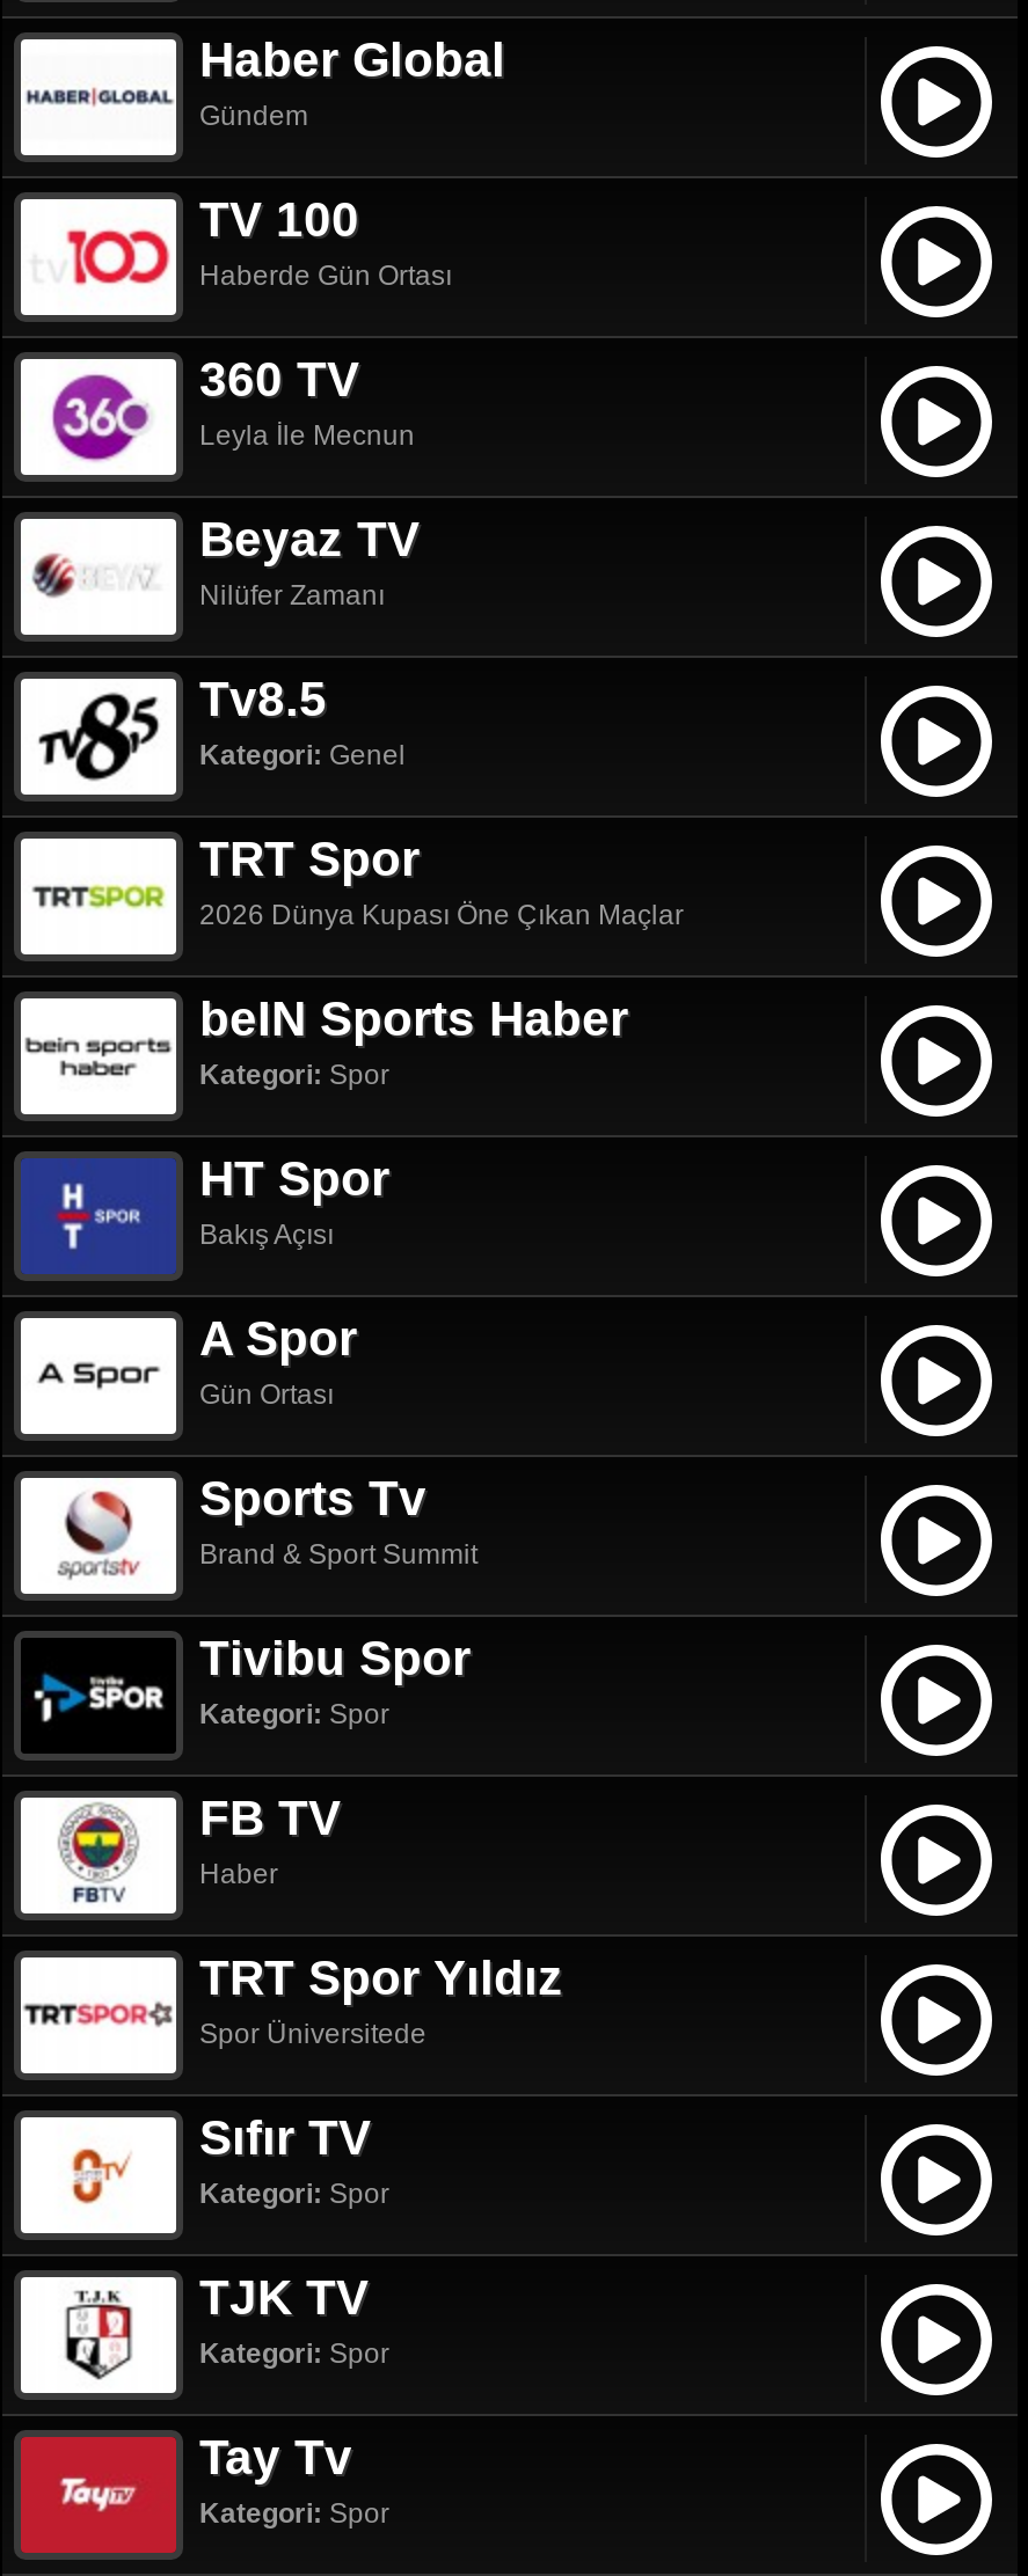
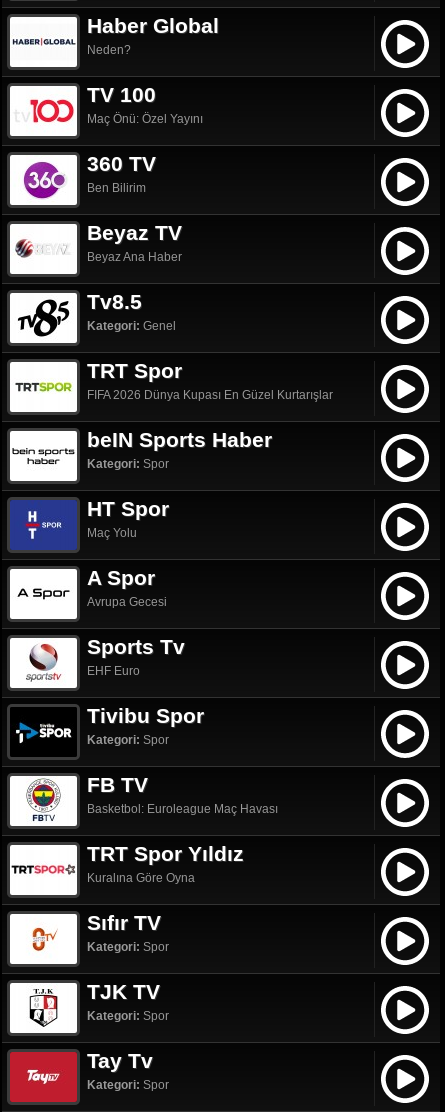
[199,99,308,132] Gündem -> [87,43,131,57] Neden?
[199,259,452,292] Haberde Gün Ortası -> [87,112,203,126] Maç Önü: Özel Yayını
[199,419,415,451] Leyla İle Mecnun -> [87,181,146,195] Ben Bilirim
[199,579,385,611] Nilüfer Zamanı -> [87,250,182,264] Beyaz Ana Haber
[199,899,684,931] 2026 Dünya Kupası Öne Çıkan Maçlar -> [87,388,333,402] FIFA 2026 Dünya Kupası En Güzel Kurtarışlar
[199,1218,334,1251] Bakış Açısı -> [87,526,137,540] Maç Yolu
[199,1378,334,1411] Gün Ortası -> [87,595,167,609] Avrupa Gecesi
[199,1538,477,1570] Brand & Sport Summit -> [87,664,140,678] EHF Euro
[199,1858,278,1890] Haber -> [87,802,278,816] Basketbol: Euroleague Maç Havası
[199,2017,426,2050] Spor Üniversitede -> [87,871,195,885] Kuralına Göre Oyna

